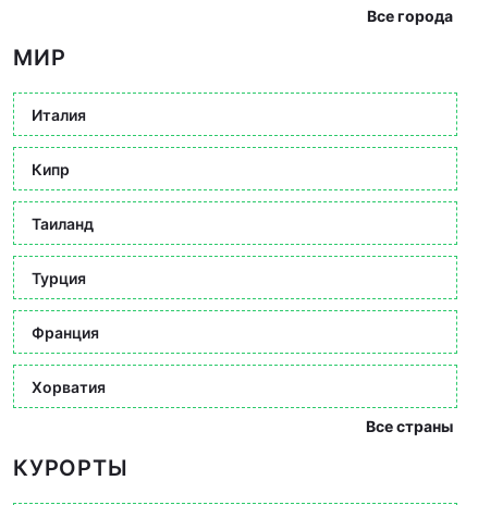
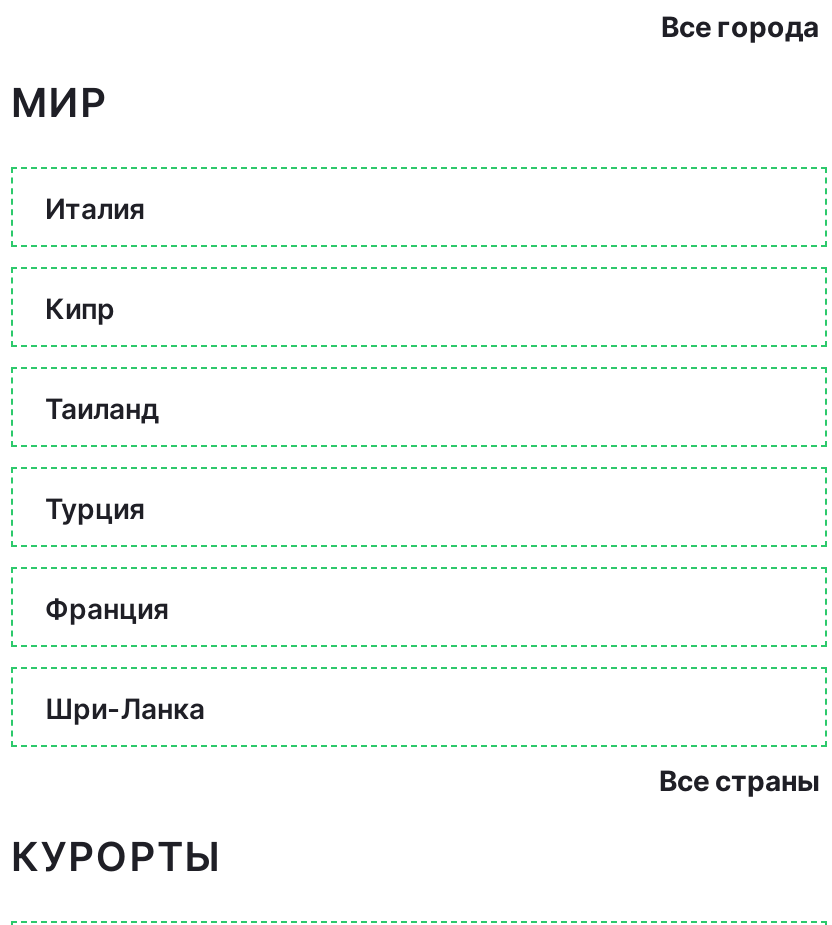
[32,377,106,396] Хорватия -> [45,690,205,724] Шри-Ланка

